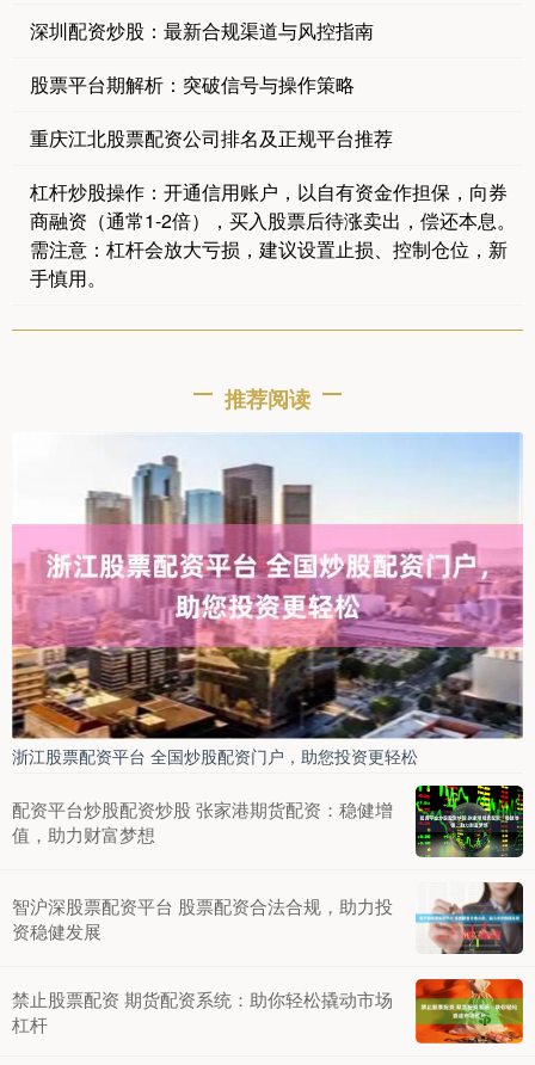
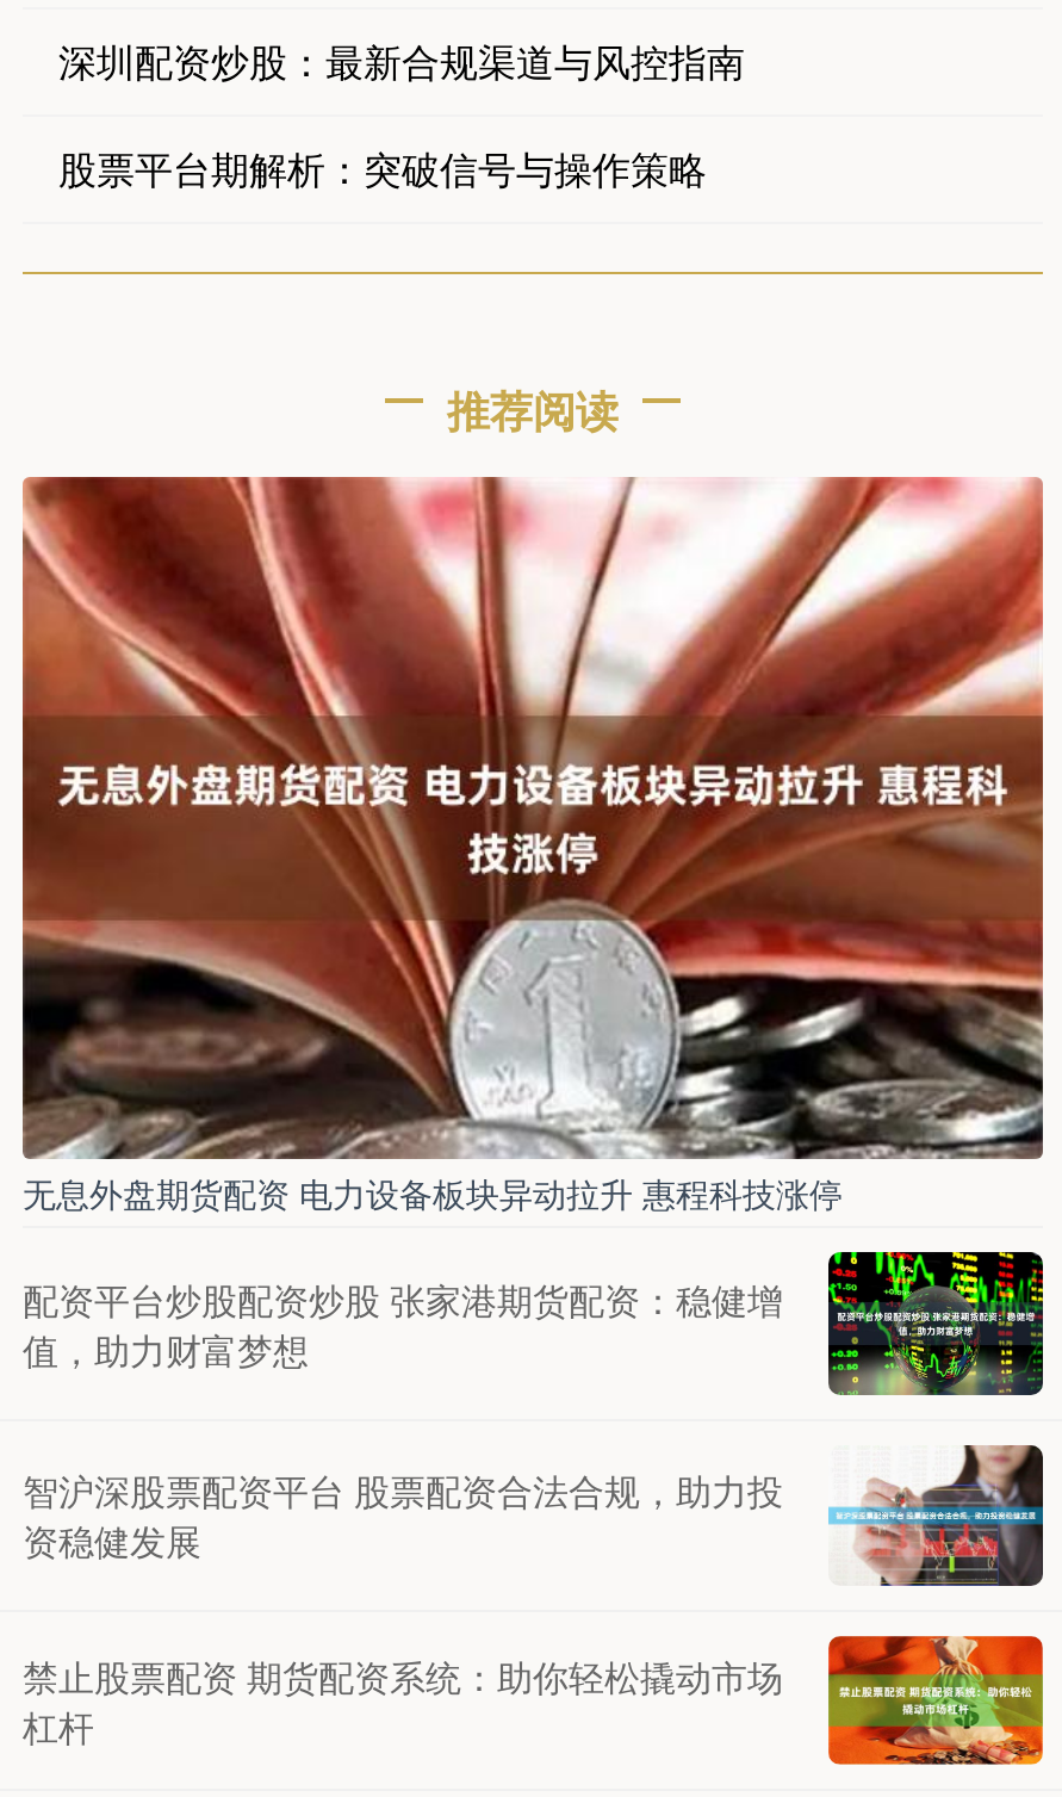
[30,125,516,292] 重庆江北股票配资公司排名及正规平台推荐 | 杠杆炒股操作：开通信用账户，以自有资金作担保，向券 | 商融资（通常1-2倍），买入股票后待涨卖出，偿还本息。 | 需注意：杠杆会放大亏损，建议设置止损、控制仓位，新 | 手慎用。 -> none
moved [225,384,310,415] -> [447,380,619,442]: 推荐阅读
[11,432,524,768] [image] | 浙江股票配资平台 全国炒股配资门户，助您投资更轻松 -> [20,475,1045,1216] [image] | 无息外盘期货配资 电力设备板块异动拉升 惠程科技涨停

